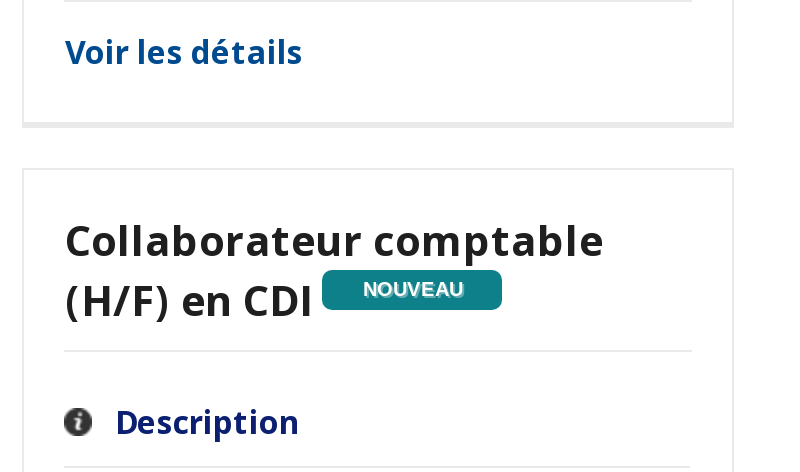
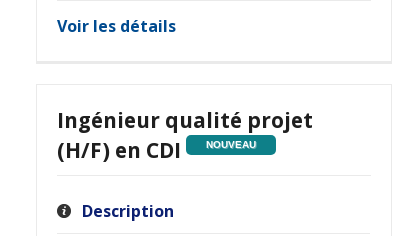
[65,212,603,268] Collaborateur comptable -> [57,106,313,134] Ingénieur qualité projet

